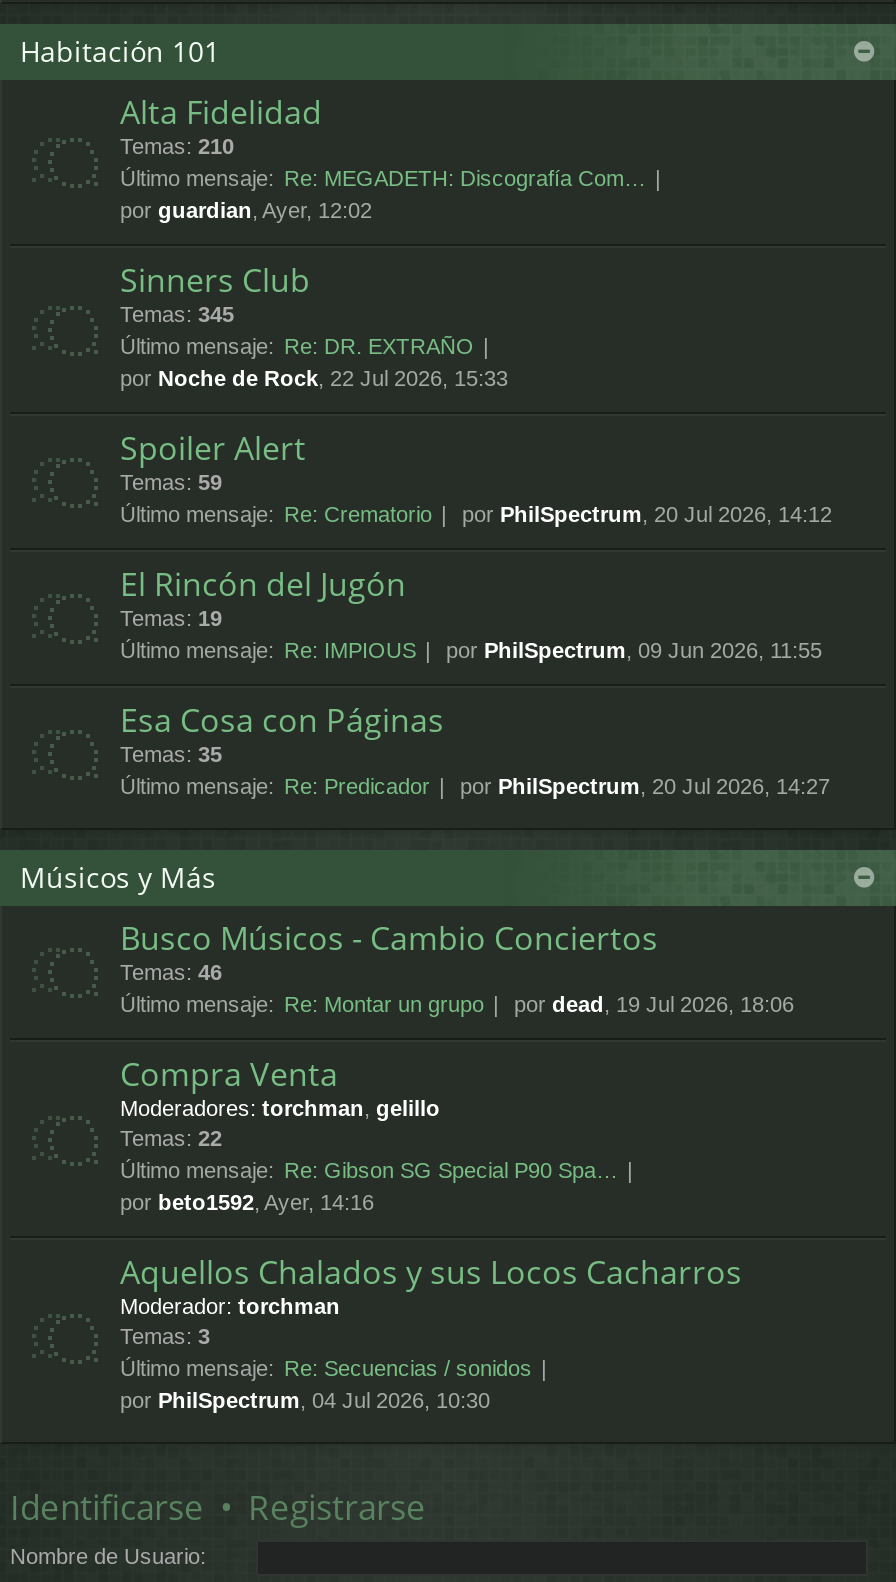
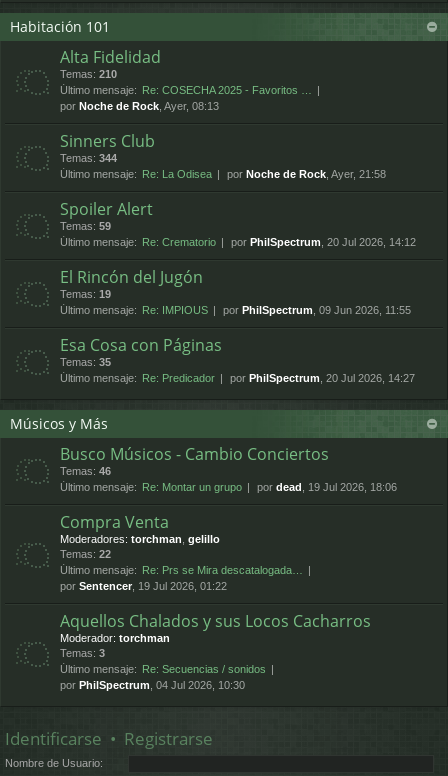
[120,166,646,222] Último mensaje: Re: MEGADETH: Discografía Com… | por guardian, Ayer, 12:02 -> [60,84,312,112] Último mensaje: Re: COSECHA 2025 - Favoritos … | por Noche de Rock, Ayer, 08:13
[120,302,508,390] Temas: 345 | Último mensaje: Re: DR. EXTRAÑO | por Noche de Rock, 22 Jul 2026, 15:33 -> [60,152,386,180] Temas: 344 | Último mensaje: Re: La Odisea | por Noche de Rock, Ayer, 21:58
[120,1158,618,1214] Último mensaje: Re: Gibson SG Special P90 Spa… | por beto1592, Ayer, 14:16 -> [60,564,303,592] Último mensaje: Re: Prs se Mira descatalogada… | por Sentencer, 19 Jul 2026, 01:22

